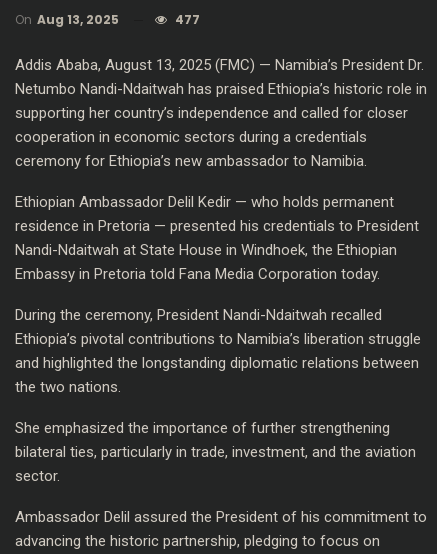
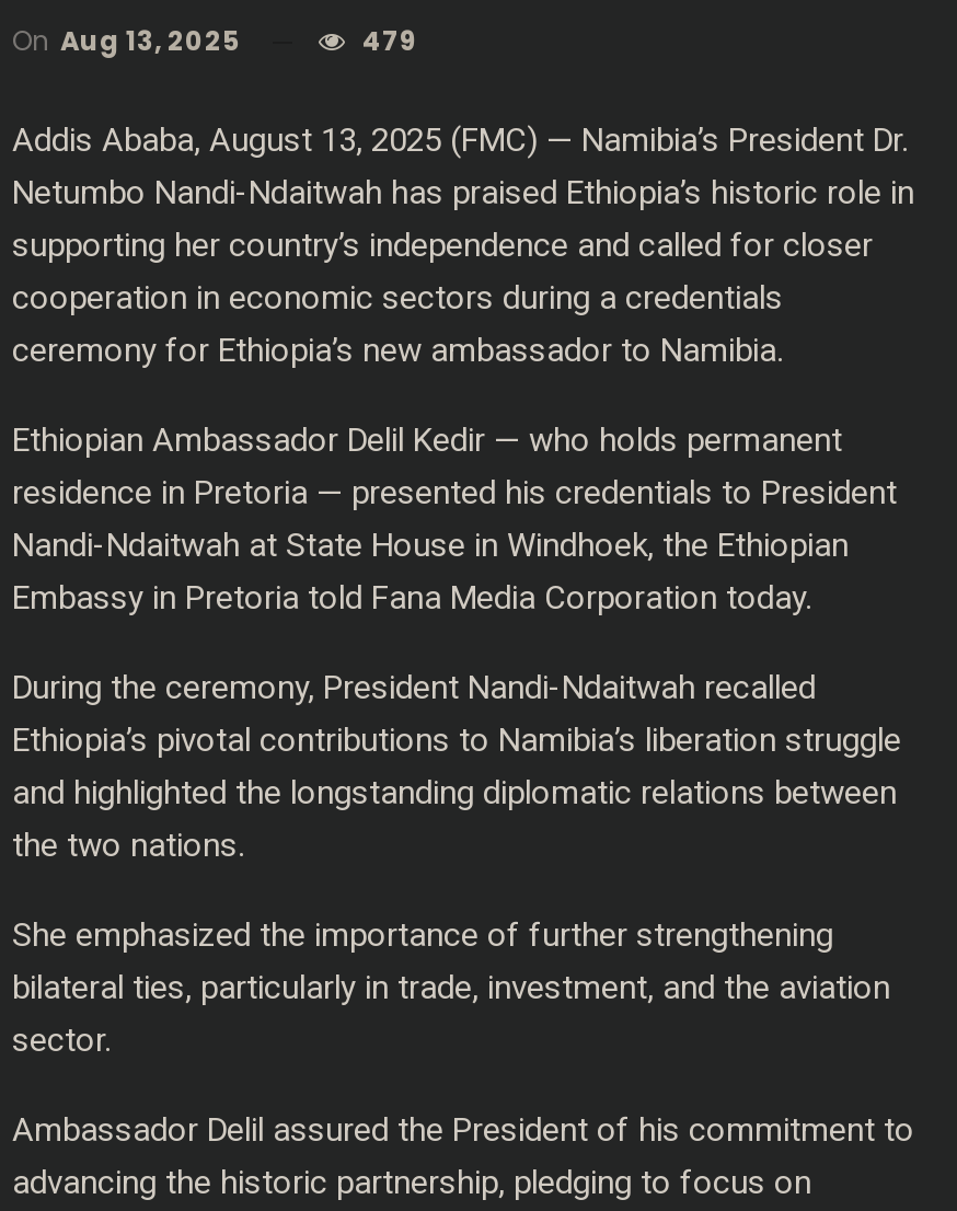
[175,11,200,28] 477 -> [362,21,417,58] 479

